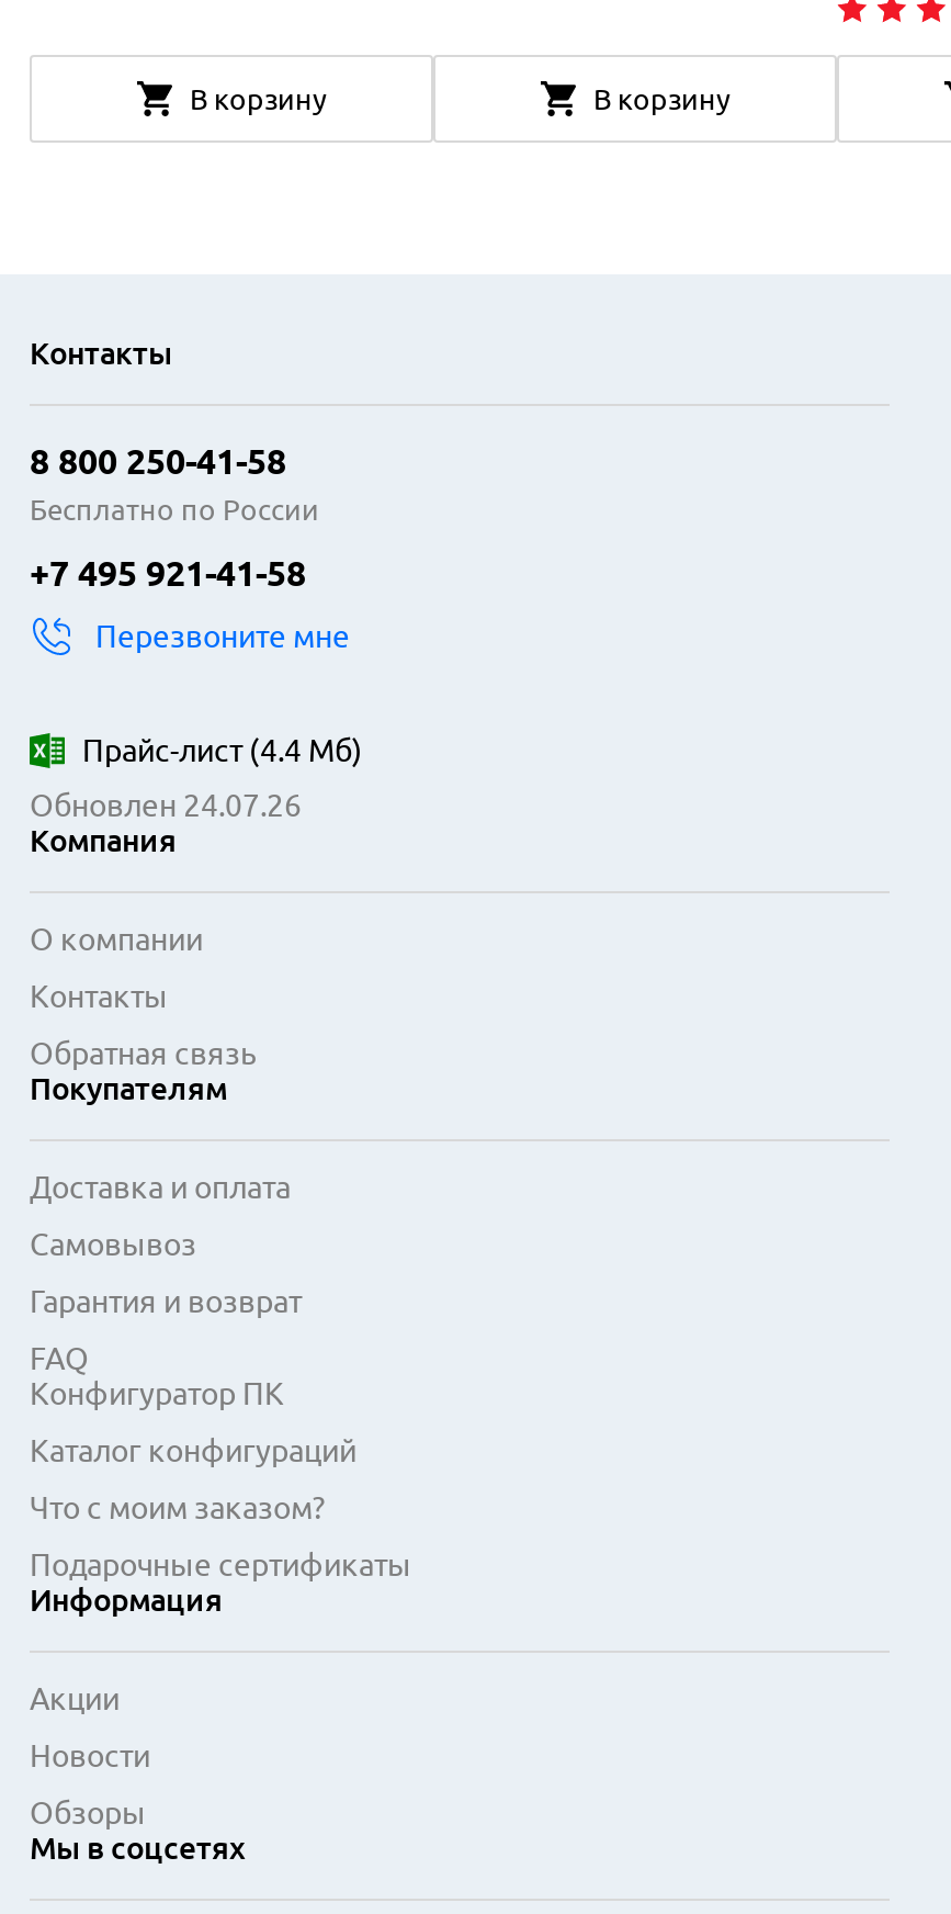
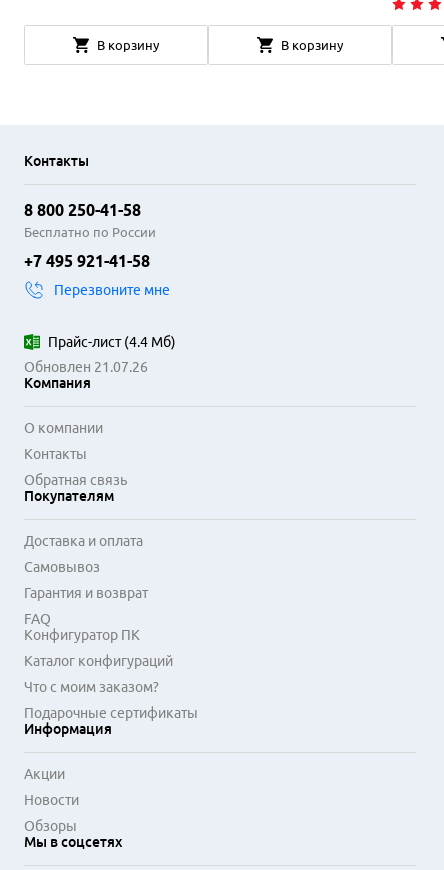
[30,789,302,824] Обновлен 24.07.26 -> [24,359,148,375] Обновлен 21.07.26

